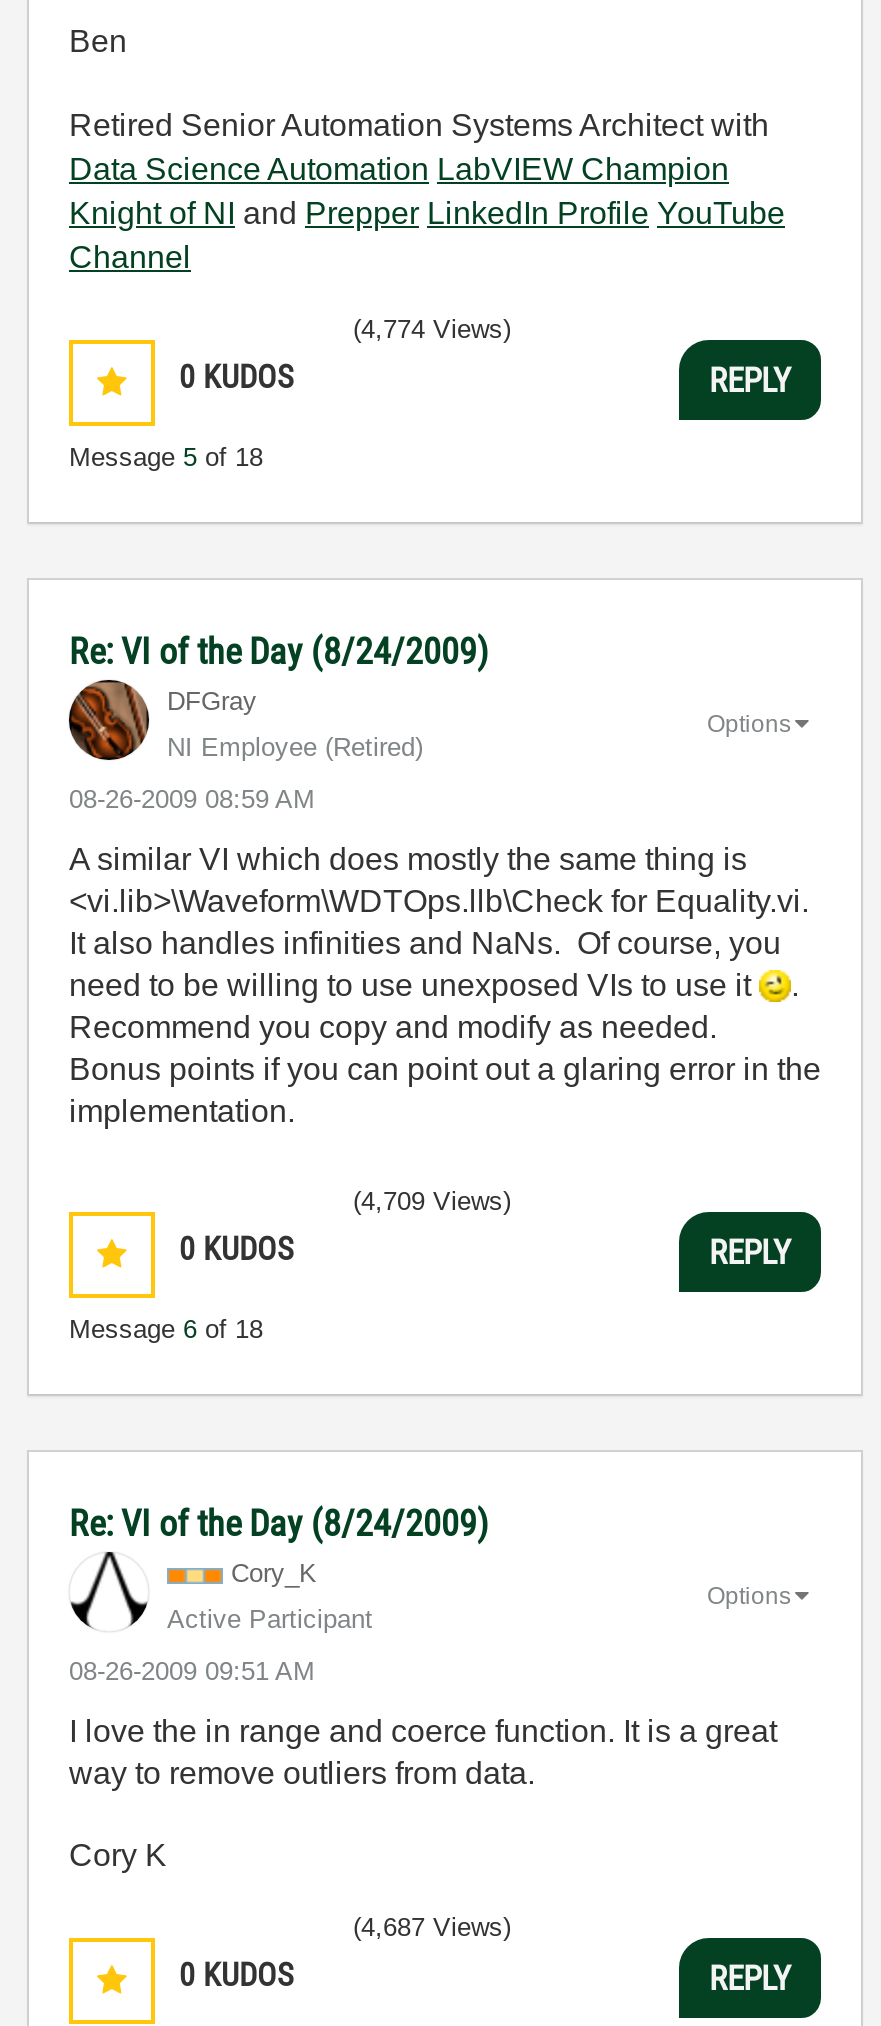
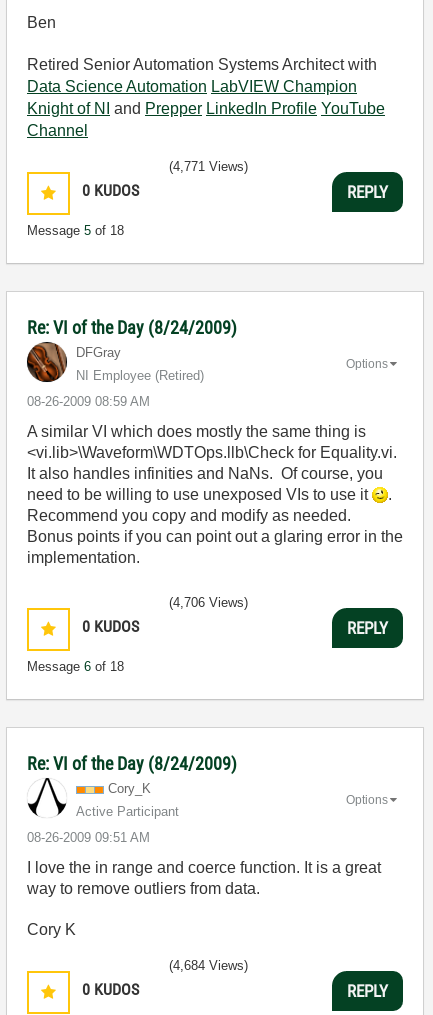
[353,314,511,344] (4,774 Views) -> [169,159,248,174] (4,771 Views)
[353,1186,511,1216] (4,709 Views) -> [169,595,248,610] (4,706 Views)
[353,1912,511,1942] (4,687 Views) -> [169,958,248,973] (4,684 Views)

